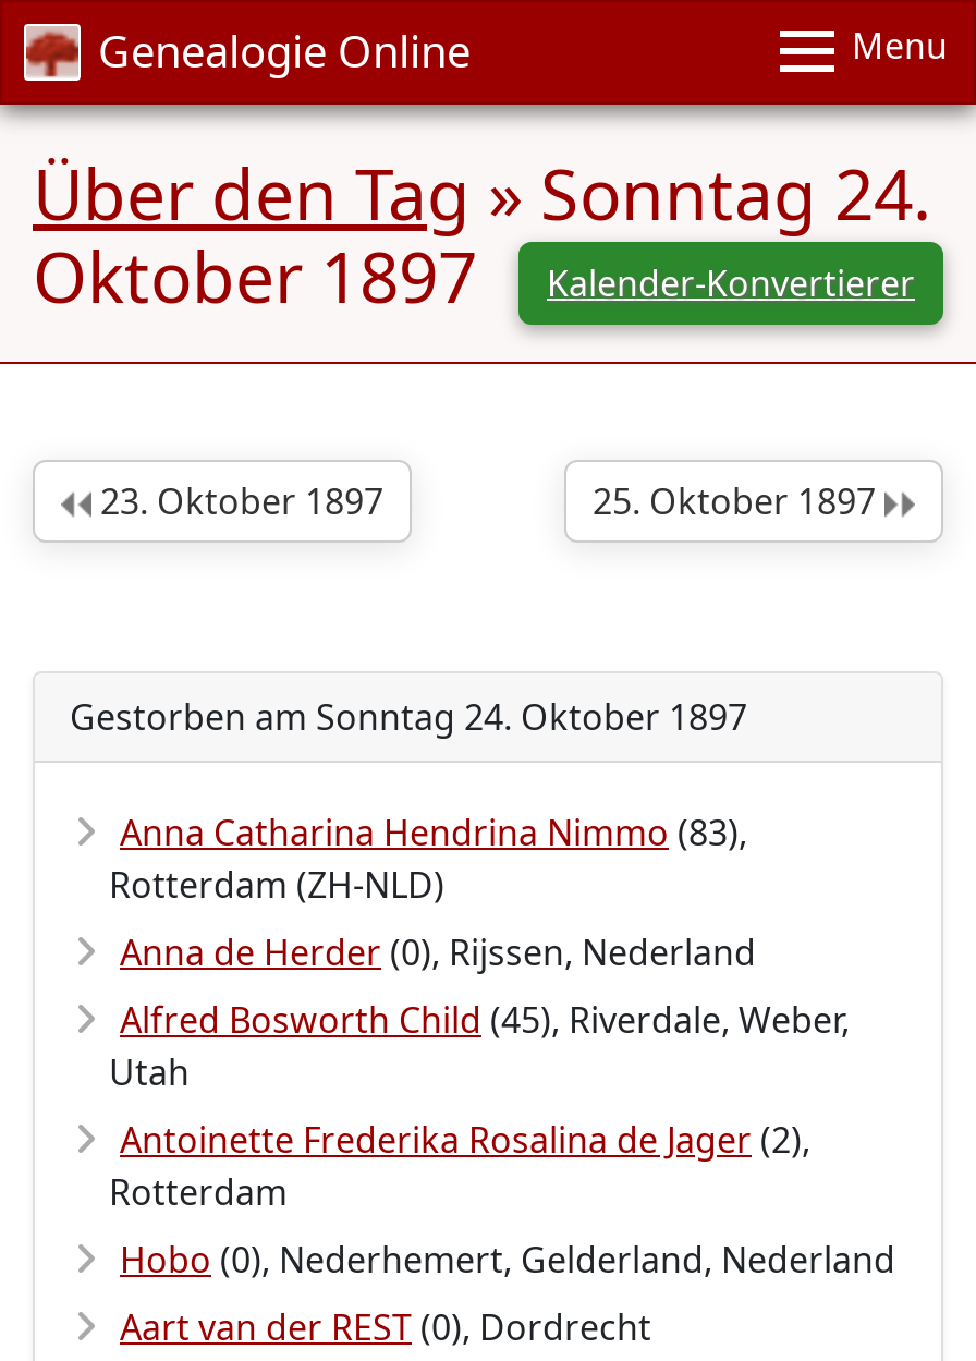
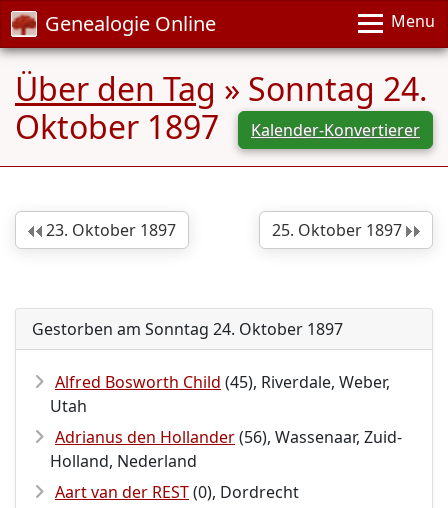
[109,809,756,976] Anna Catharina Hendrina Nimmo (83), | Rotterdam (ZH-NLD) | Anna de Herder (0), Rijssen, Nederland -> none
[109,1116,895,1284] Antoinette Frederika Rosalina de Jager (2), | Rotterdam | Hobo (0), Nederhemert, Gelderland, Nederland -> [50,426,402,472] Adrianus den Hollander (56), Wassenaar, Zuid- | Holland, Nederland

